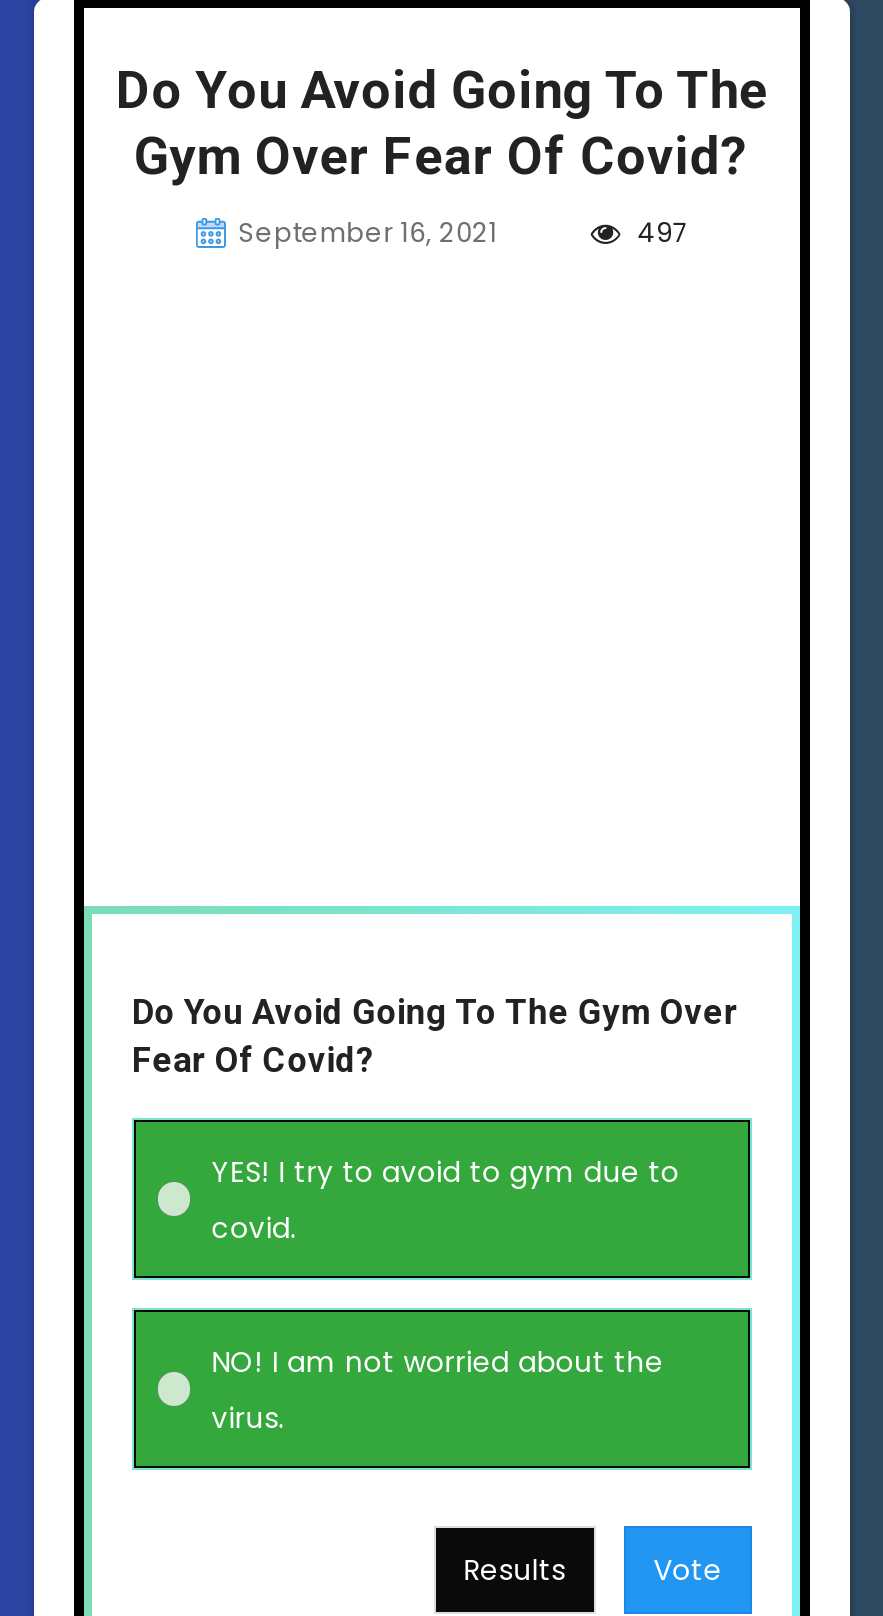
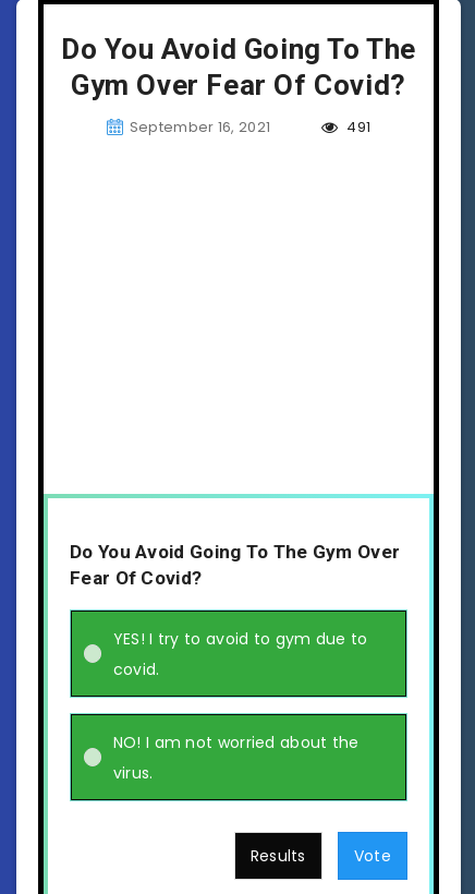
[631,213,687,251] 497 -> [343,116,371,137] 491

